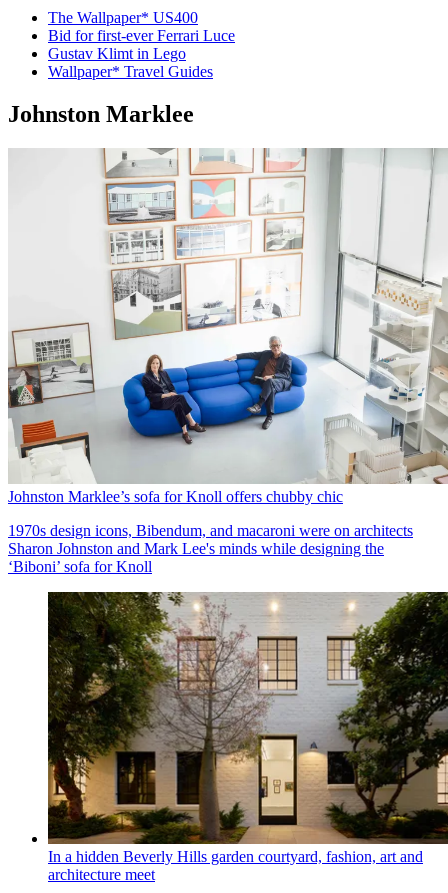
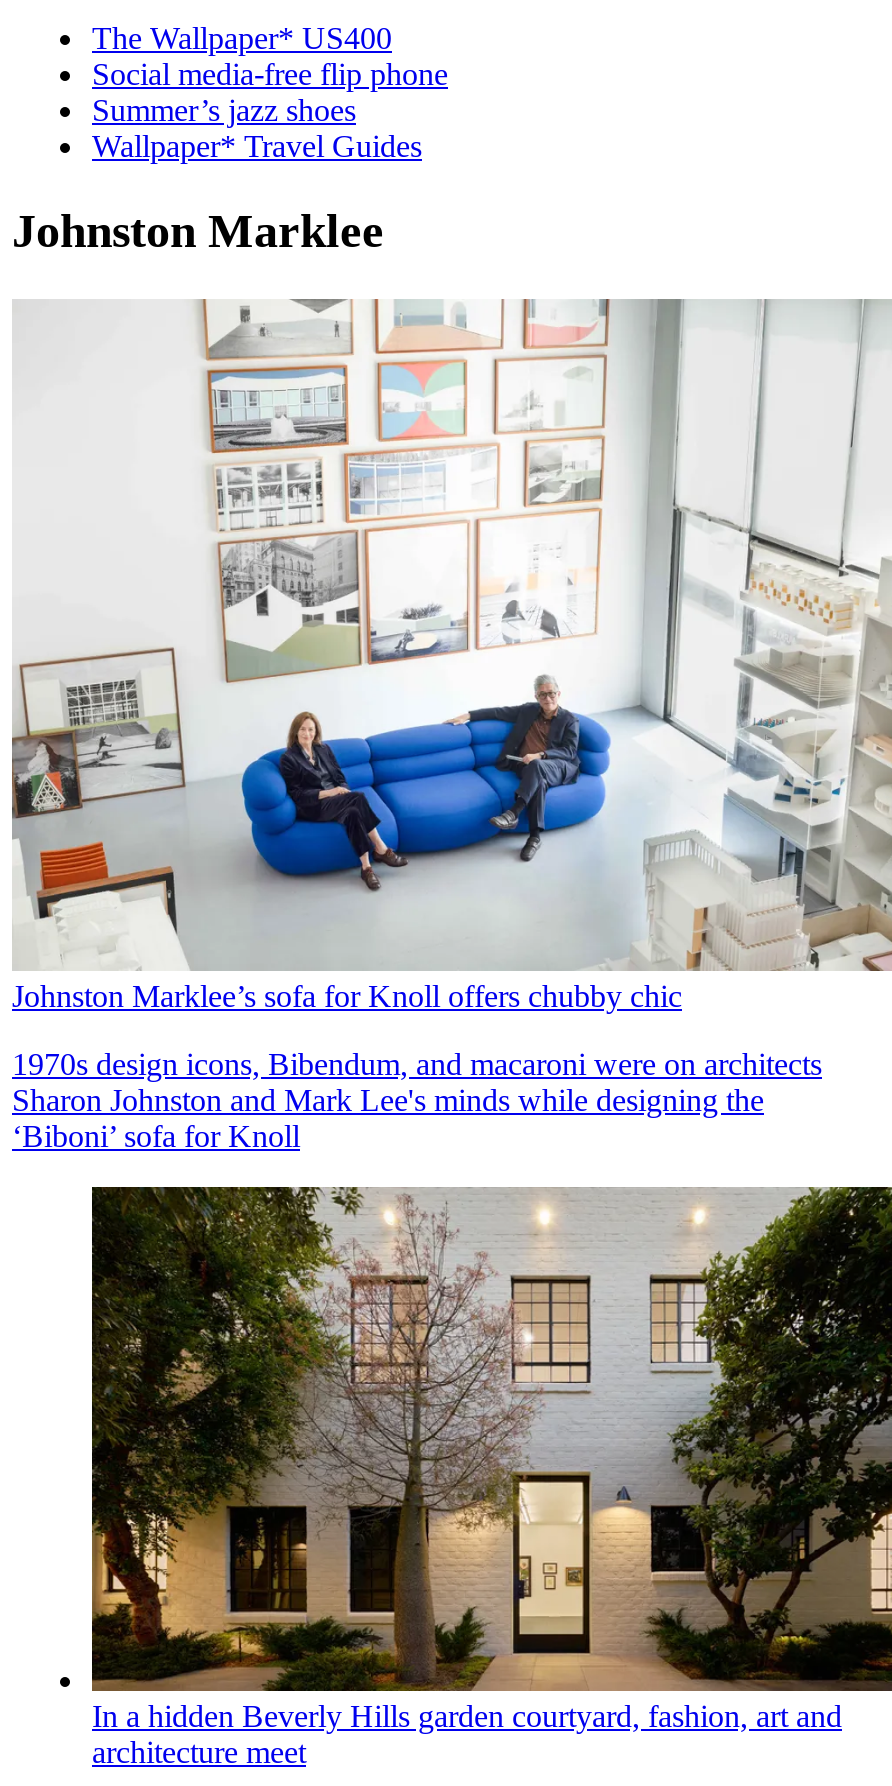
[48,27,235,62] Bid for first-ever Ferrari Luce | Gustav Klimt in Lego -> [92,57,448,127] Social media-free flip phone | Summer’s jazz shoes

